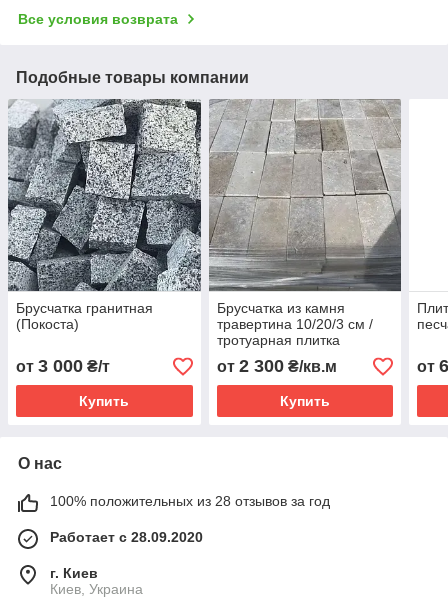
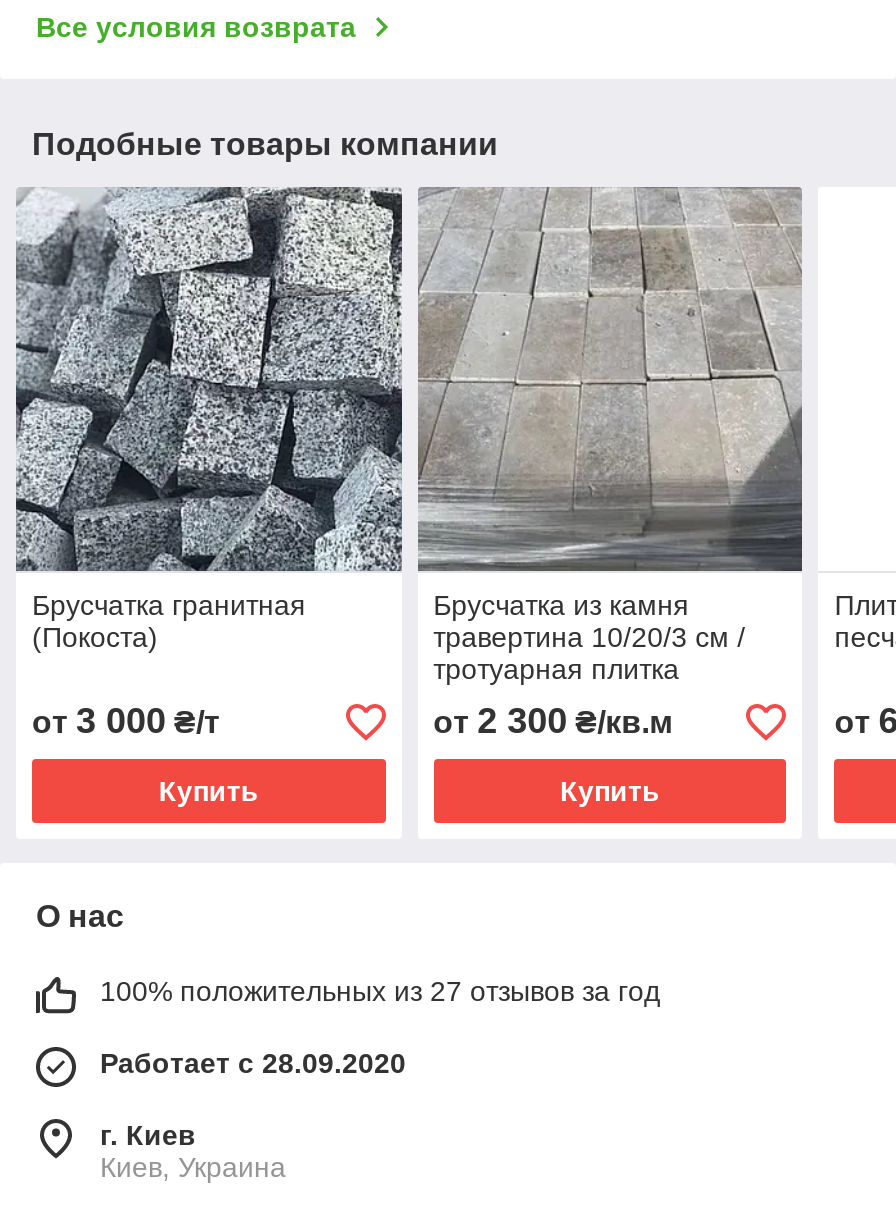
[50,493,330,509] 100% положительных из 28 отзывов за год -> [100,976,660,1008] 100% положительных из 27 отзывов за год

